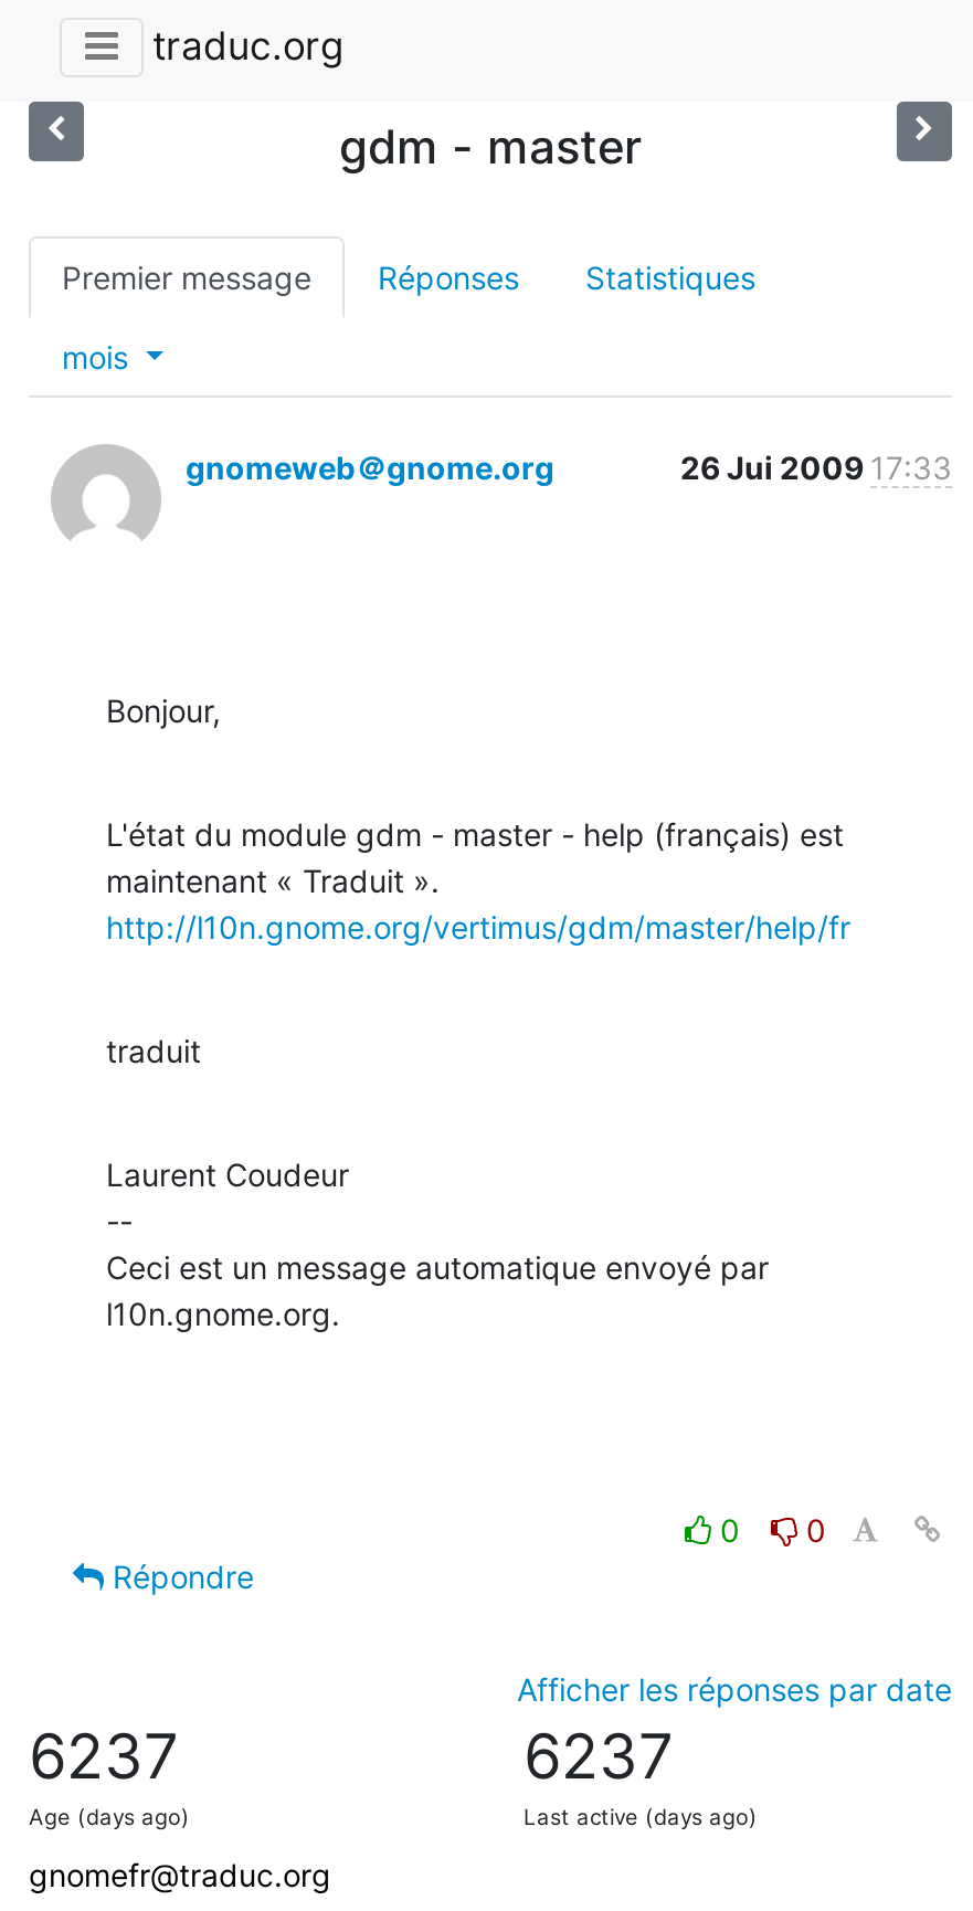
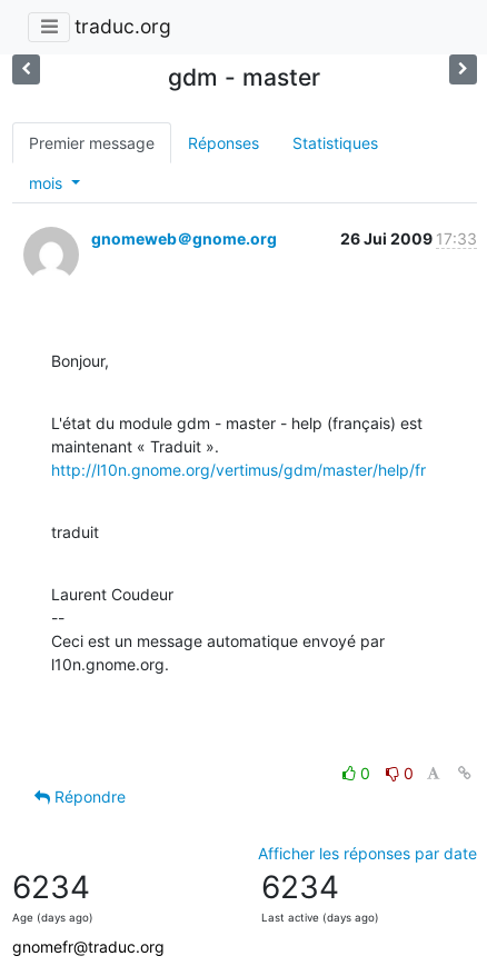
[29,1718,179,1793] 6237 -> [12,868,90,906] 6234
[523,1718,674,1793] 6237 -> [261,868,339,906] 6234

